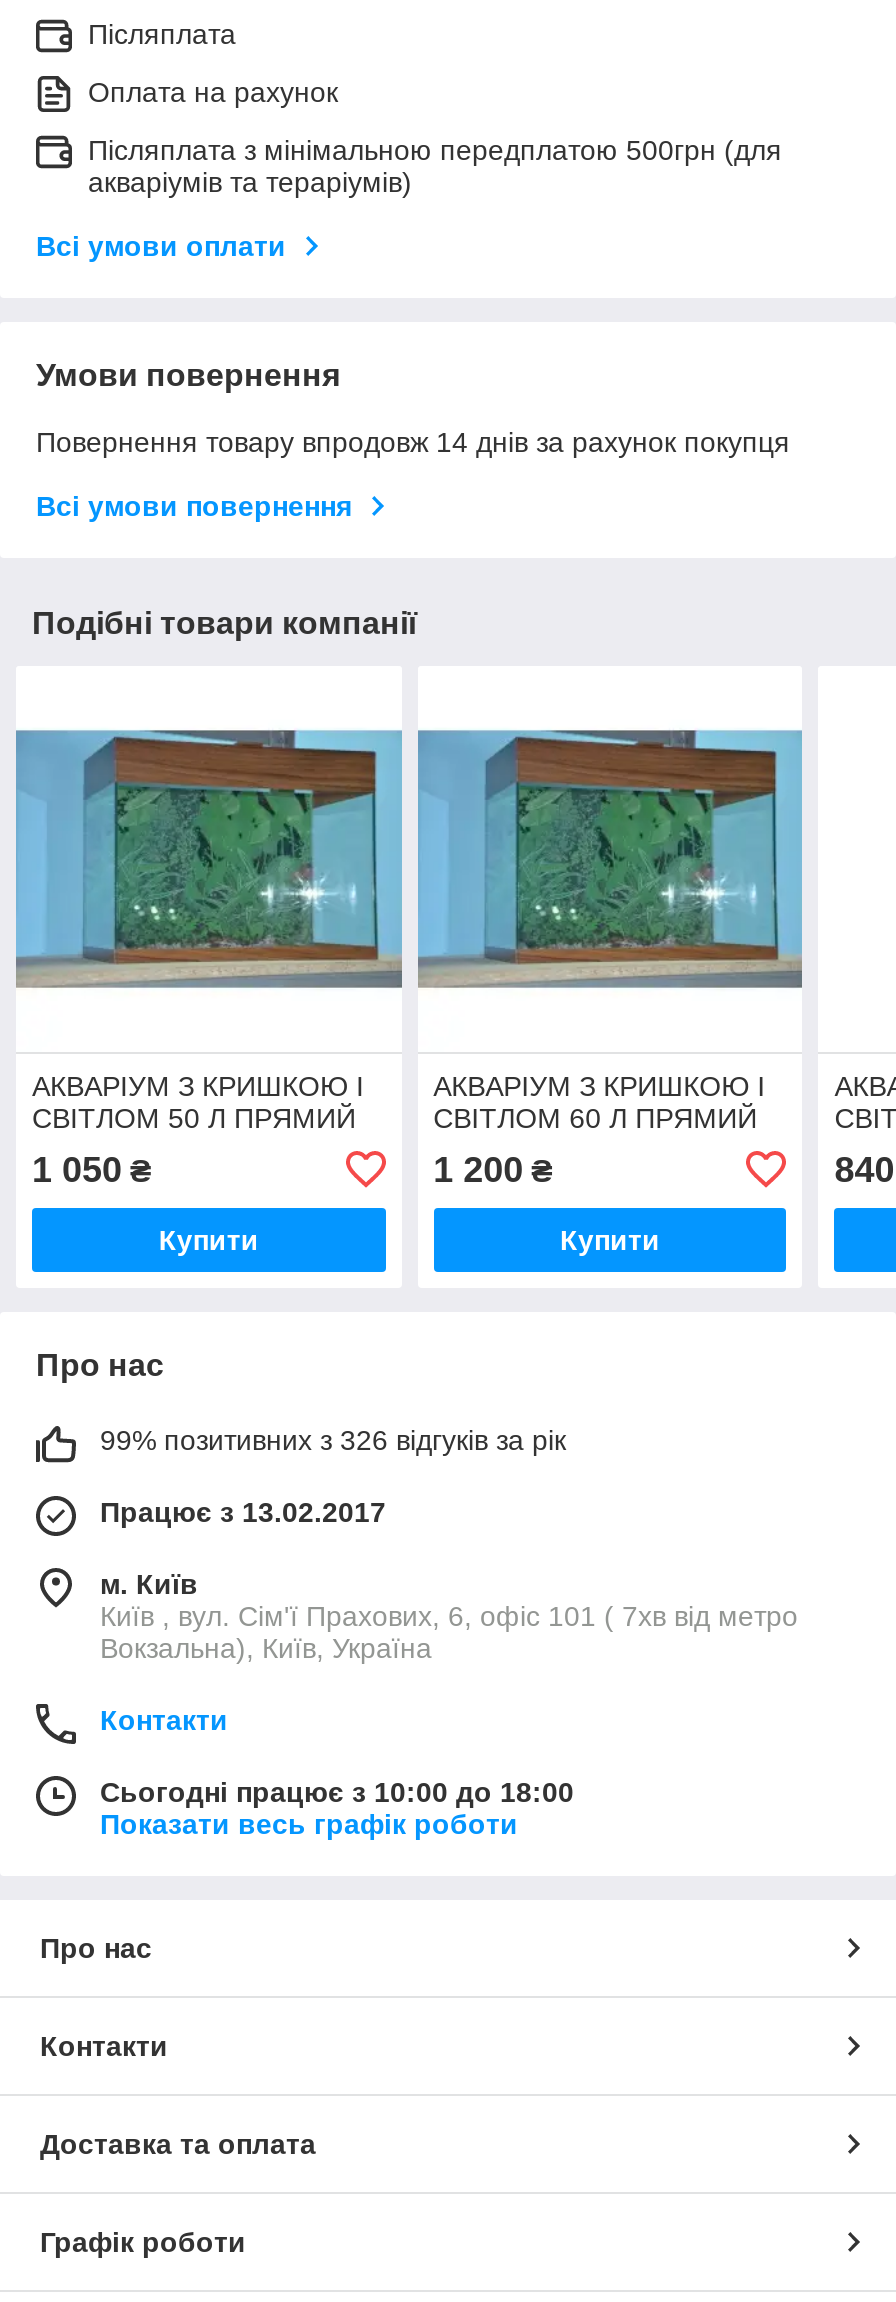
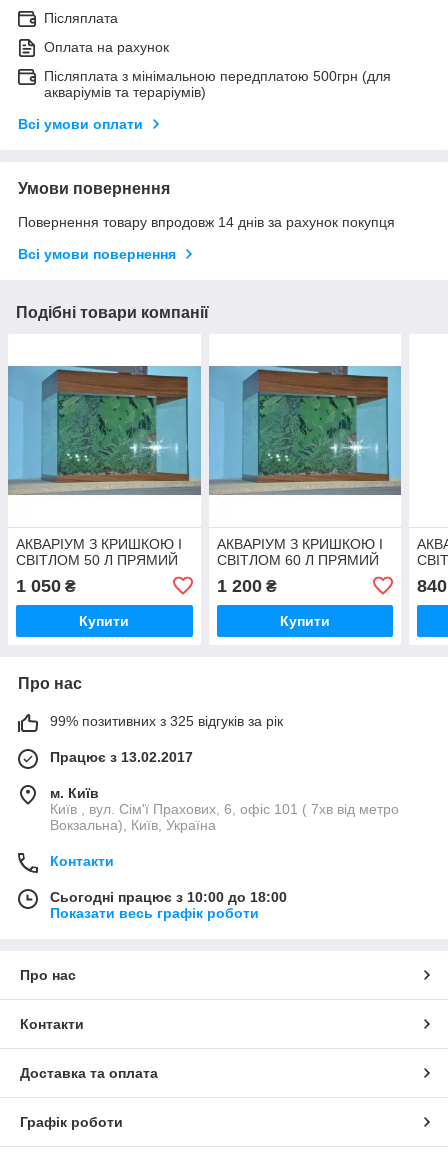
[100,1424,566,1456] 99% позитивних з 326 відгуків за рік -> [50,713,283,729] 99% позитивних з 325 відгуків за рік

